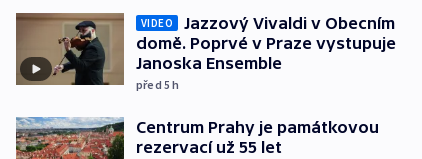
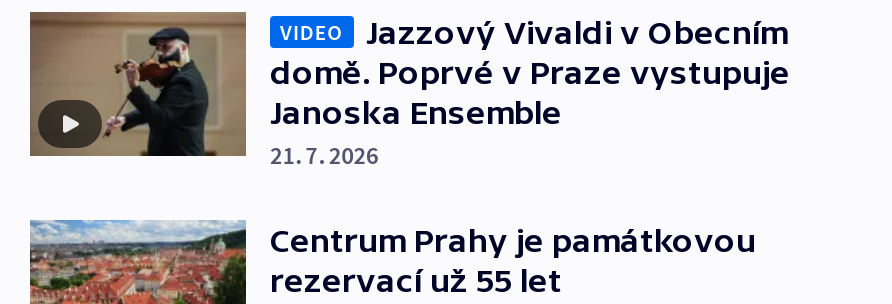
[136,77,180,92] před 5 h -> [270,140,378,170] 21. 7. 2026

